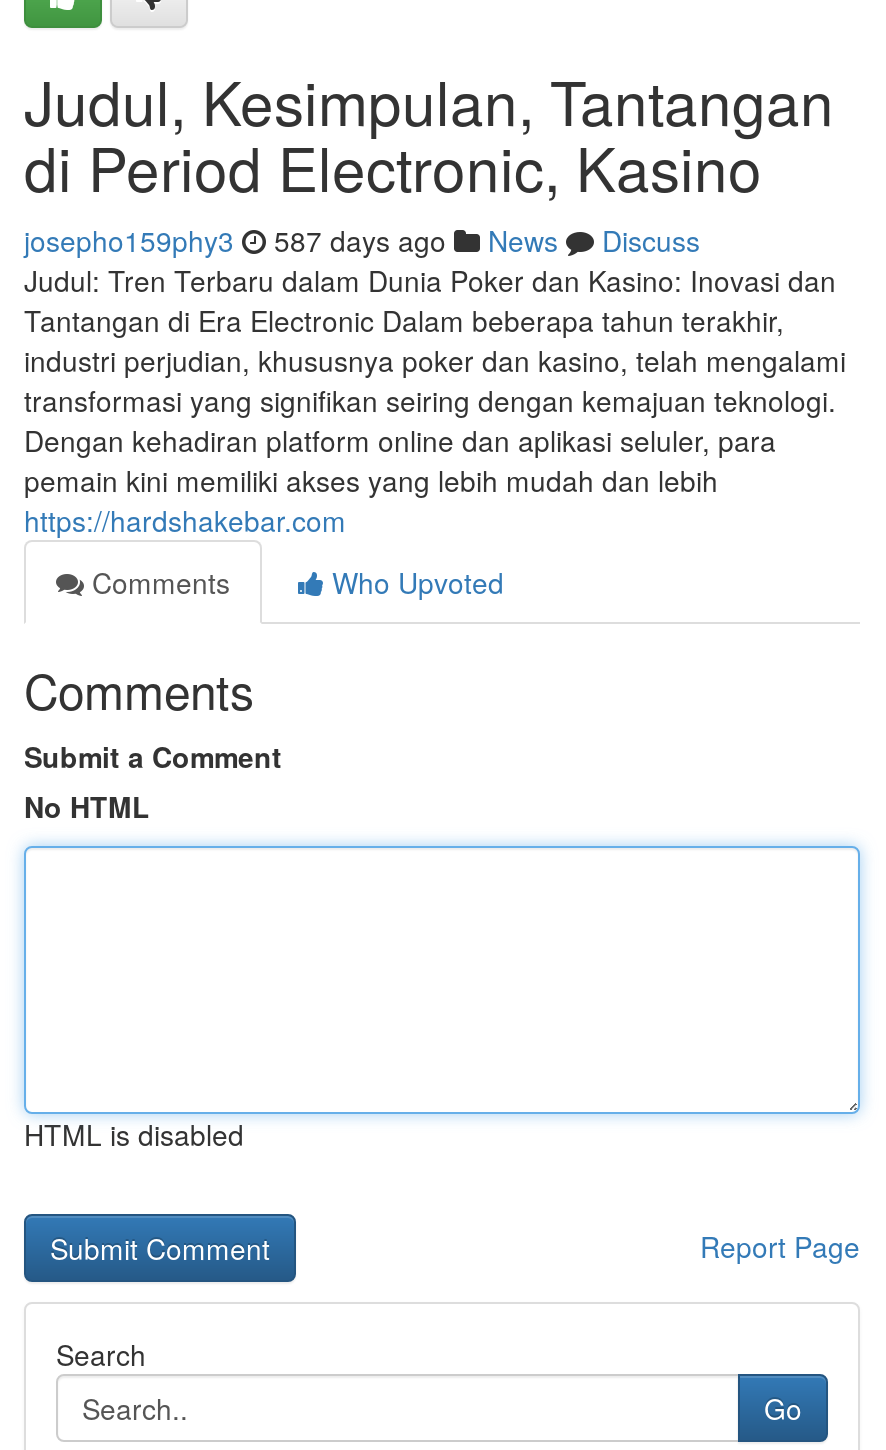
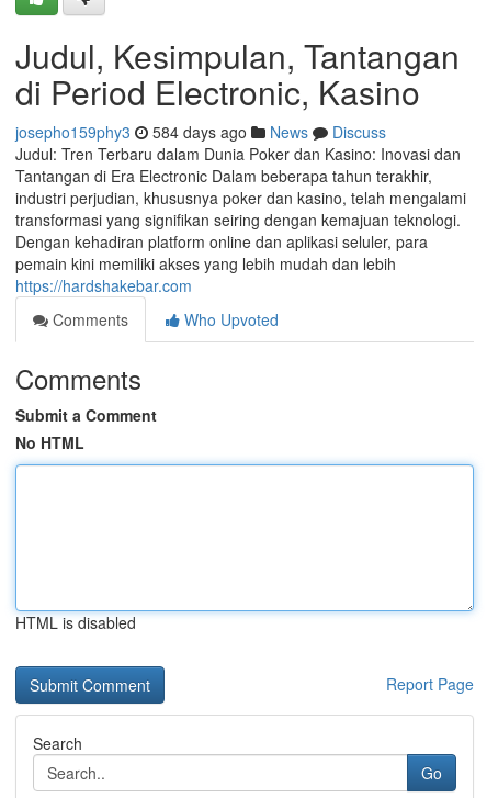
[24,220,700,260] josepho159phy3 587 days ago News Discuss -> [15,121,386,143] josepho159phy3 584 days ago News Discuss

